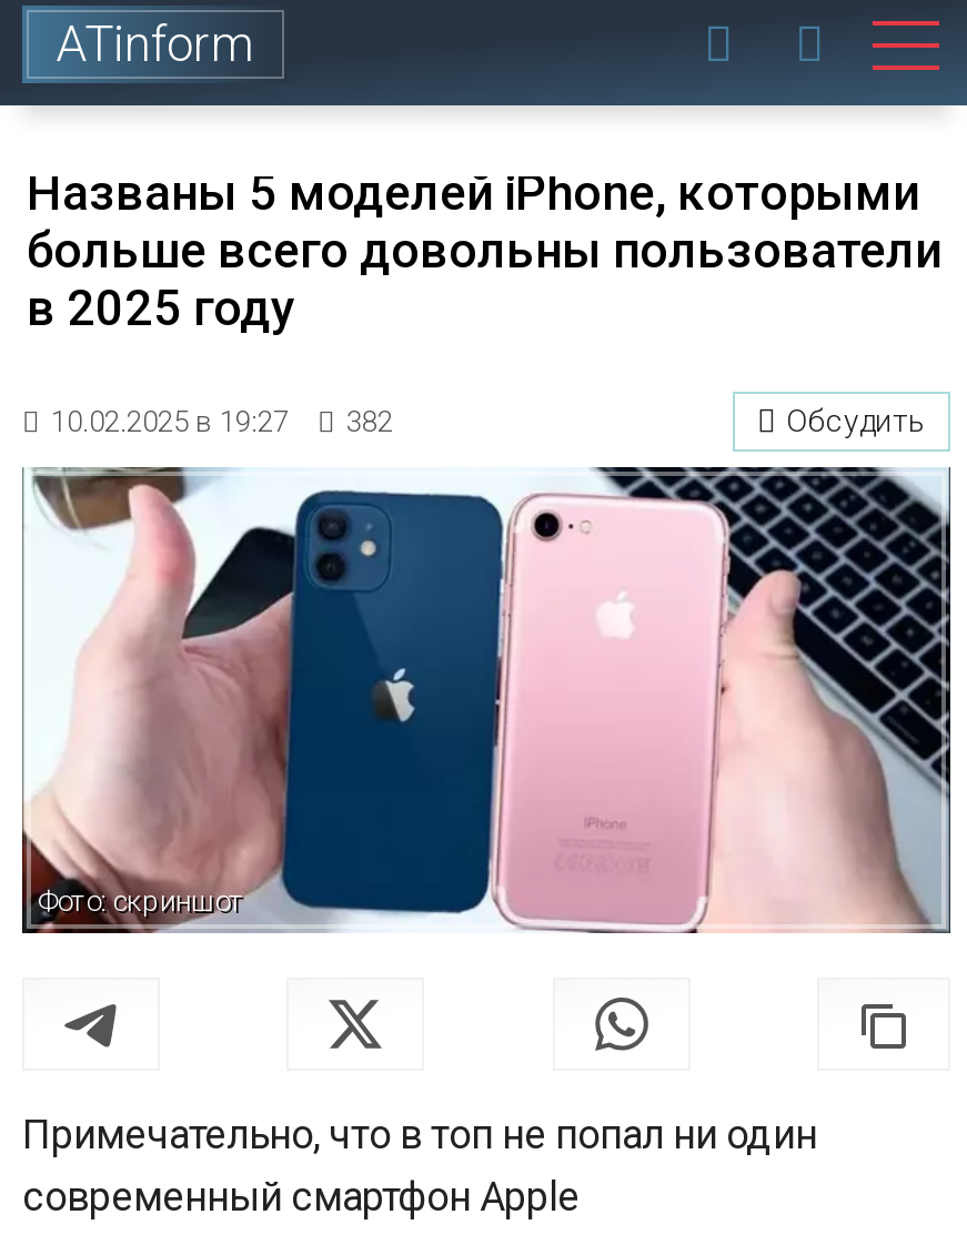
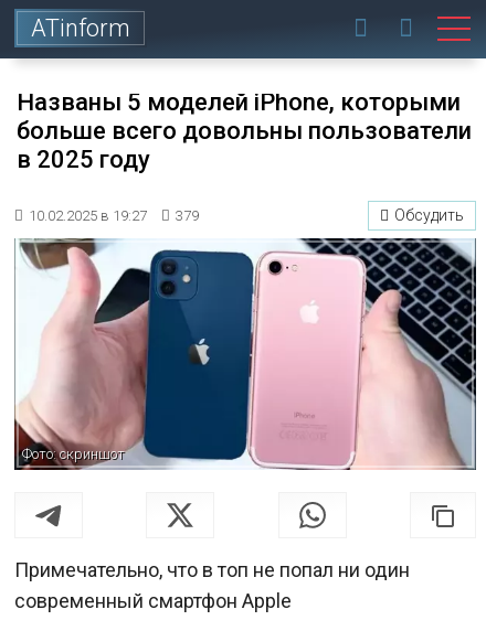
[51,405,393,438] 10.02.2025 в 19:27 382 -> [29,207,199,224] 10.02.2025 в 19:27 379

